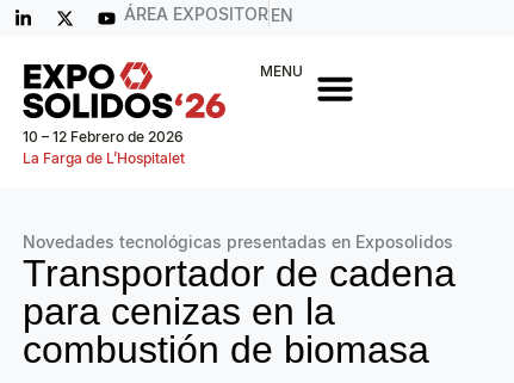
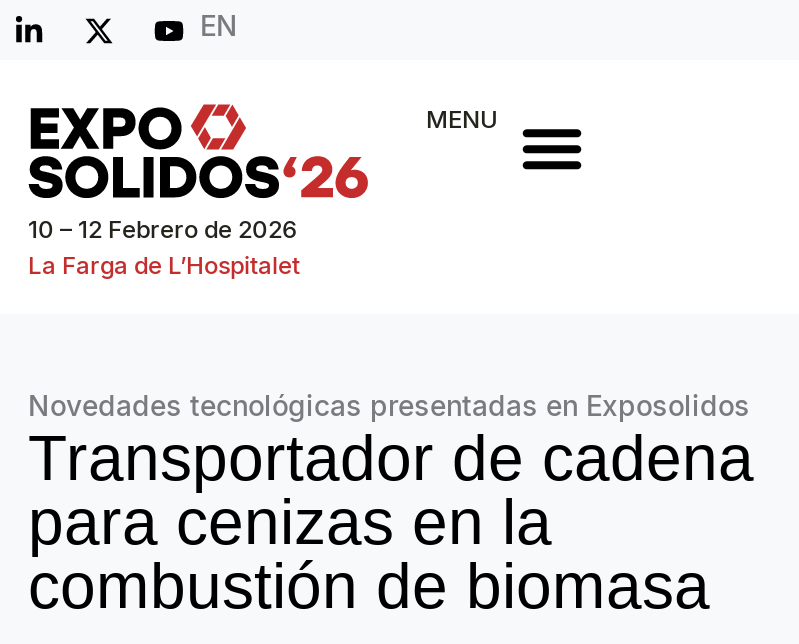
[124,4,293,25] ÁREA EXPOSITOR EN -> [200,8,238,42] EN

